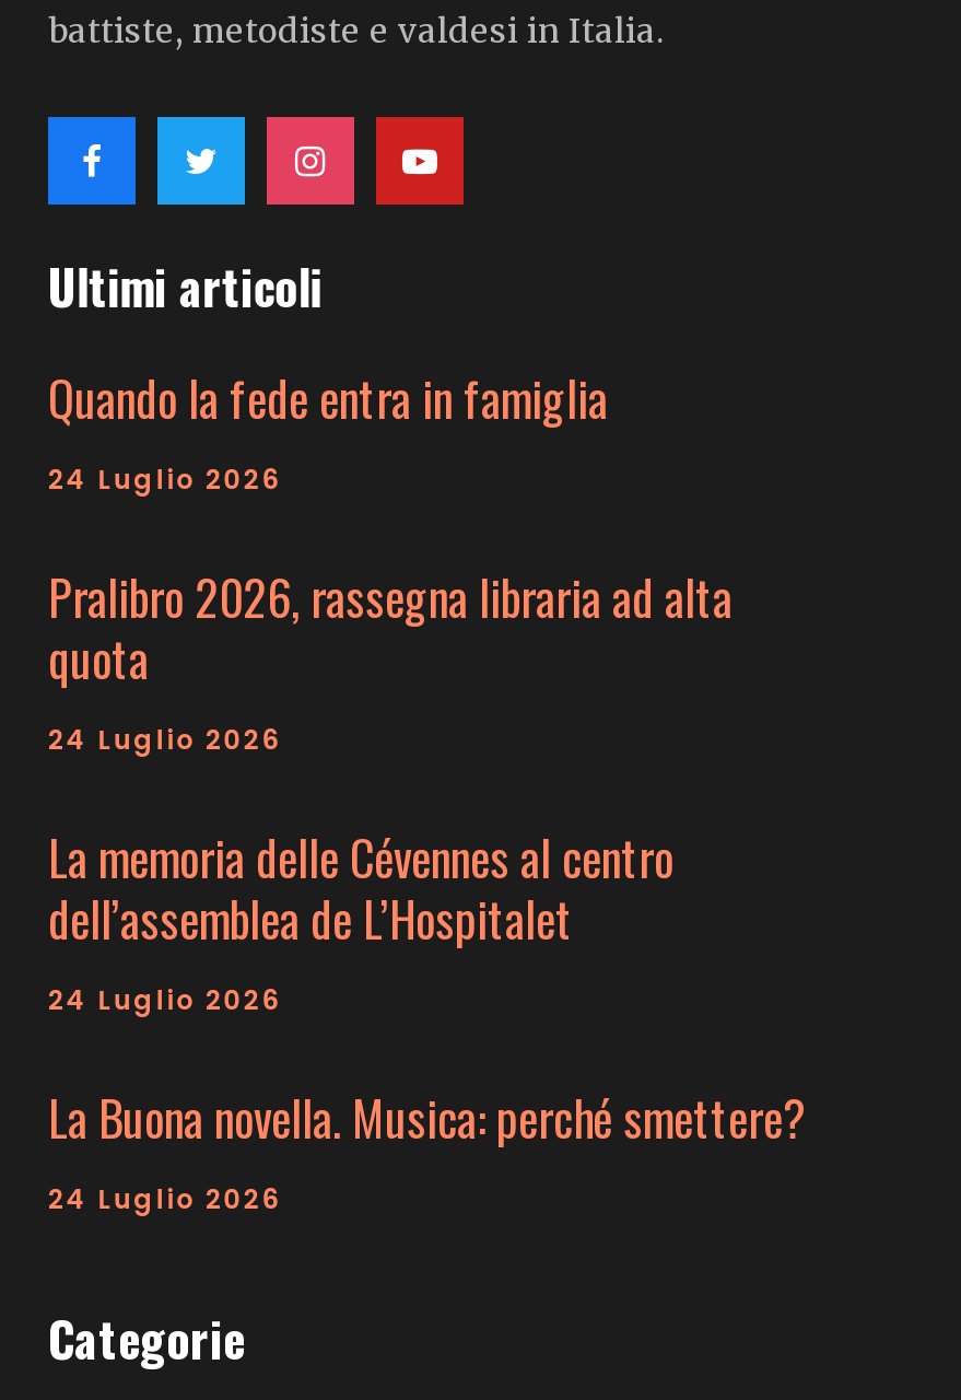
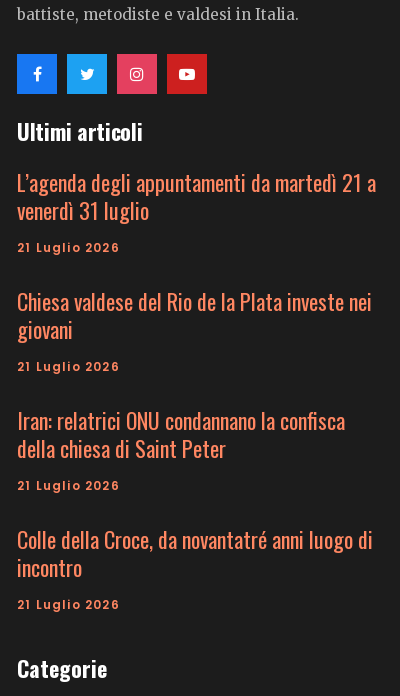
[48,362,608,498] Quando la fede entra in famiglia | 24 Luglio 2026 -> [17,166,376,256] L’agenda degli appuntamenti da martedì 21 a | venerdì 31 luglio | 21 Luglio 2026
[48,561,733,758] Pralibro 2026, rassegna libraria ad alta | quota | 24 Luglio 2026 -> [17,285,372,375] Chiesa valdese del Rio de la Plata investe nei | giovani | 21 Luglio 2026
[48,821,673,1018] La memoria delle Cévennes al centro | dell’assemblea de L’Hospitalet | 24 Luglio 2026 -> [17,404,345,494] Iran: relatrici ONU condannano la confisca | della chiesa di Saint Peter | 21 Luglio 2026
[48,1082,805,1217] La Buona novella. Musica: perché smettere? | 24 Luglio 2026 -> [17,523,373,613] Colle della Croce, da novantatré anni luogo di | incontro | 21 Luglio 2026

